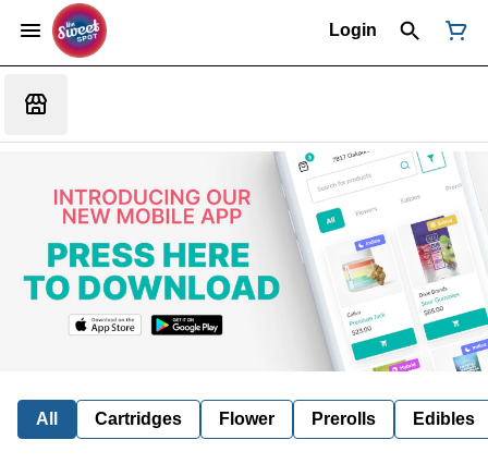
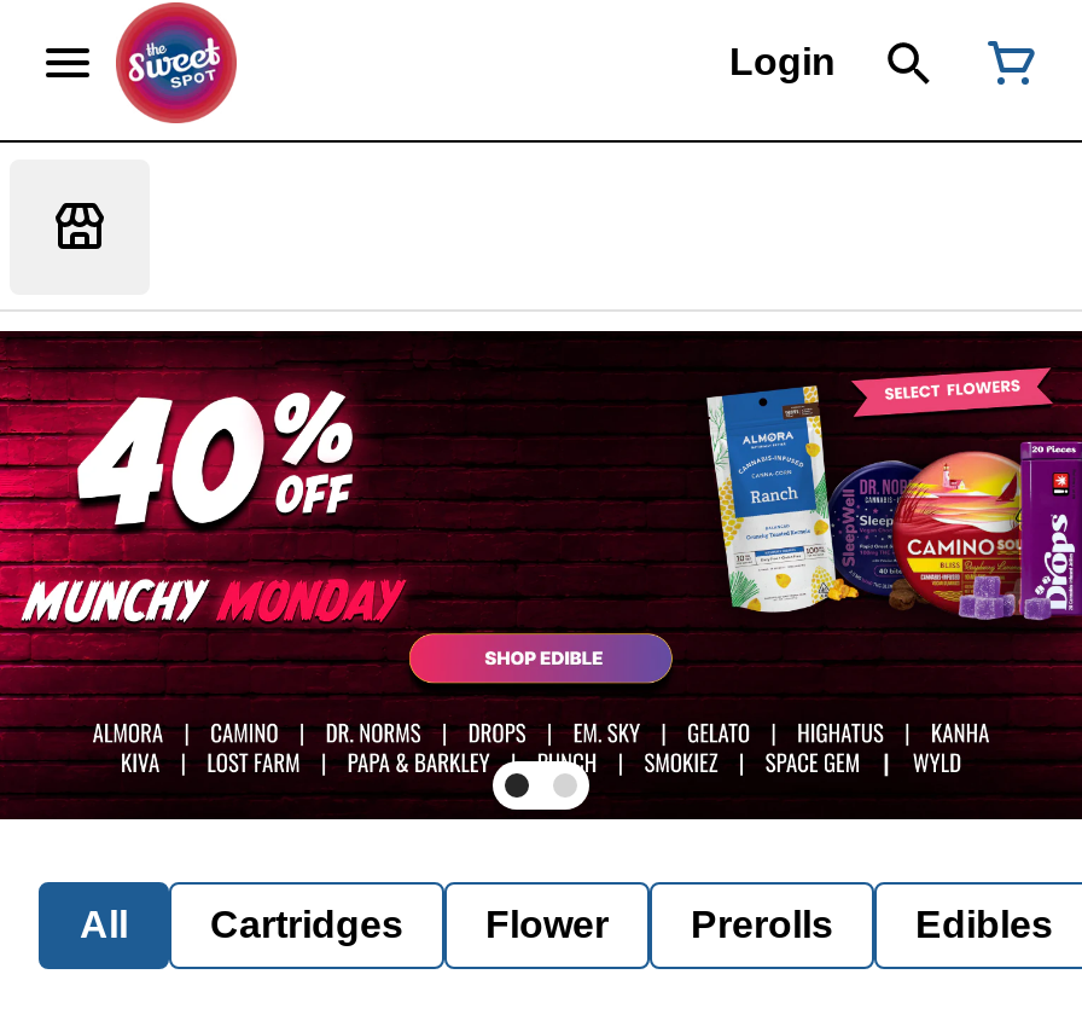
[3,151,485,373] [image] -> [7,329,1075,822] [image]

